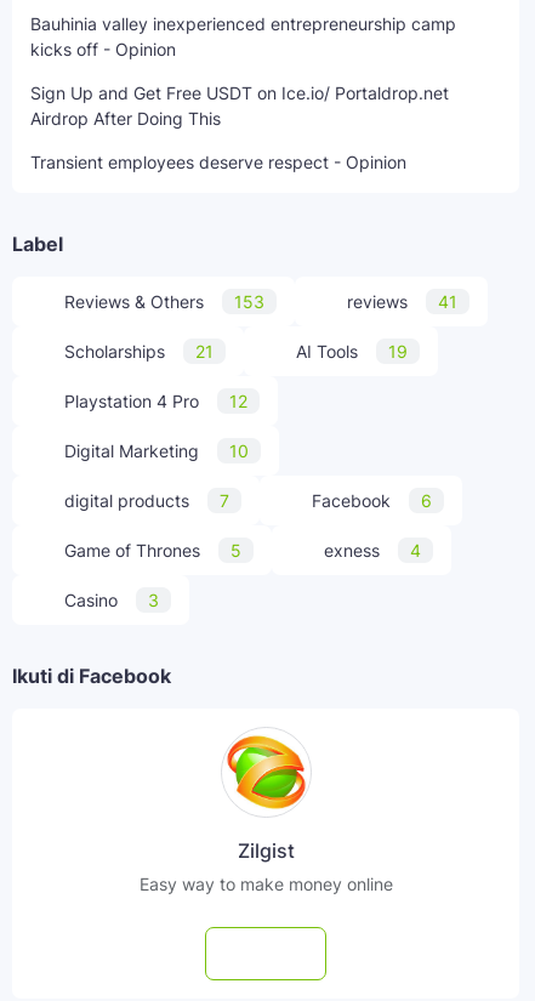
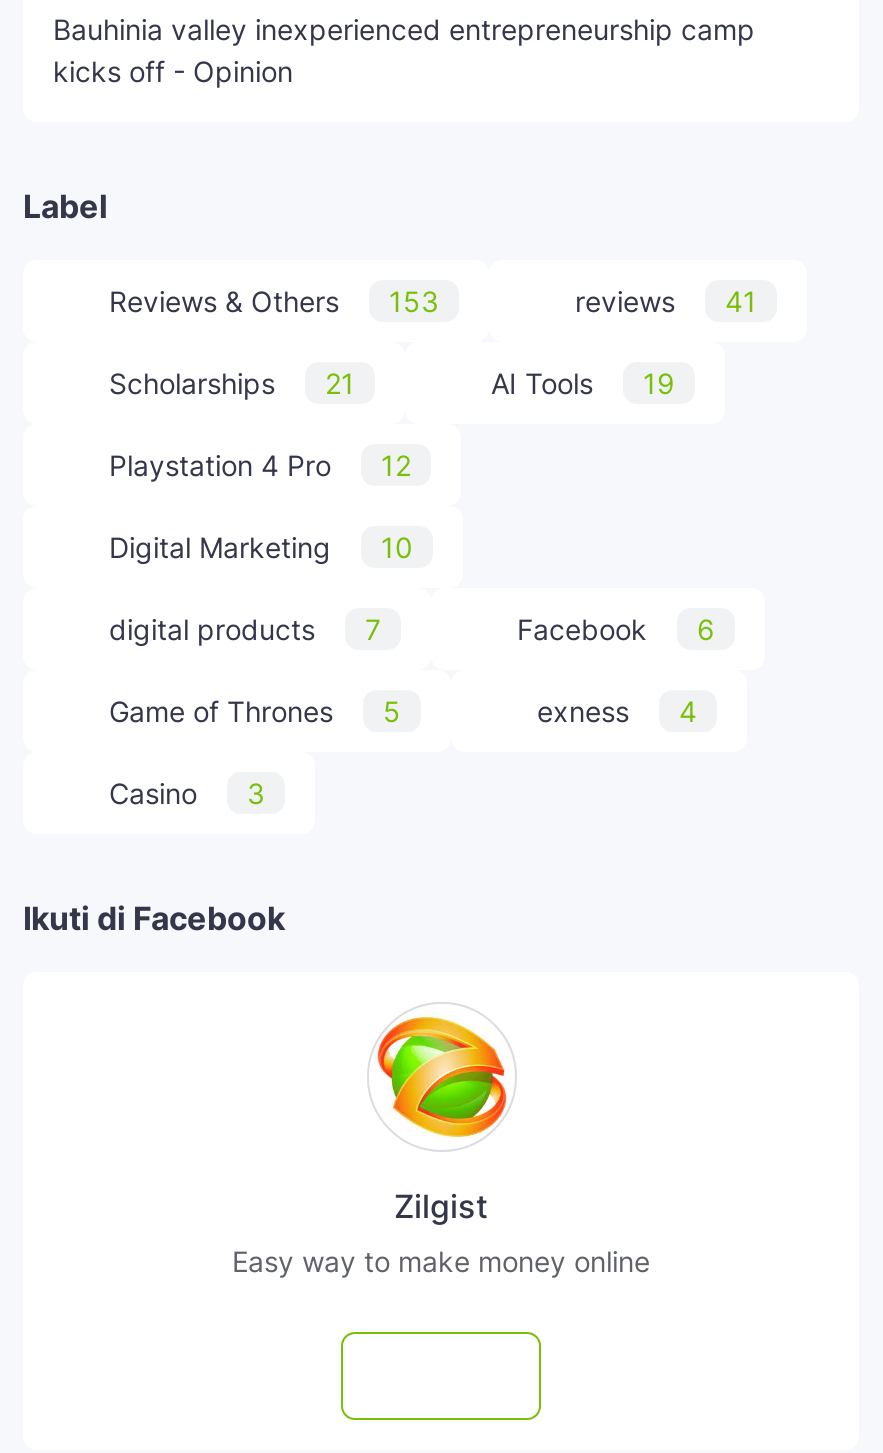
[30,83,449,172] Sign Up and Get Free USDT on Ice.io/ Portaldrop.net | Airdrop After Doing This | Transient employees deserve respect - Opinion -> none

